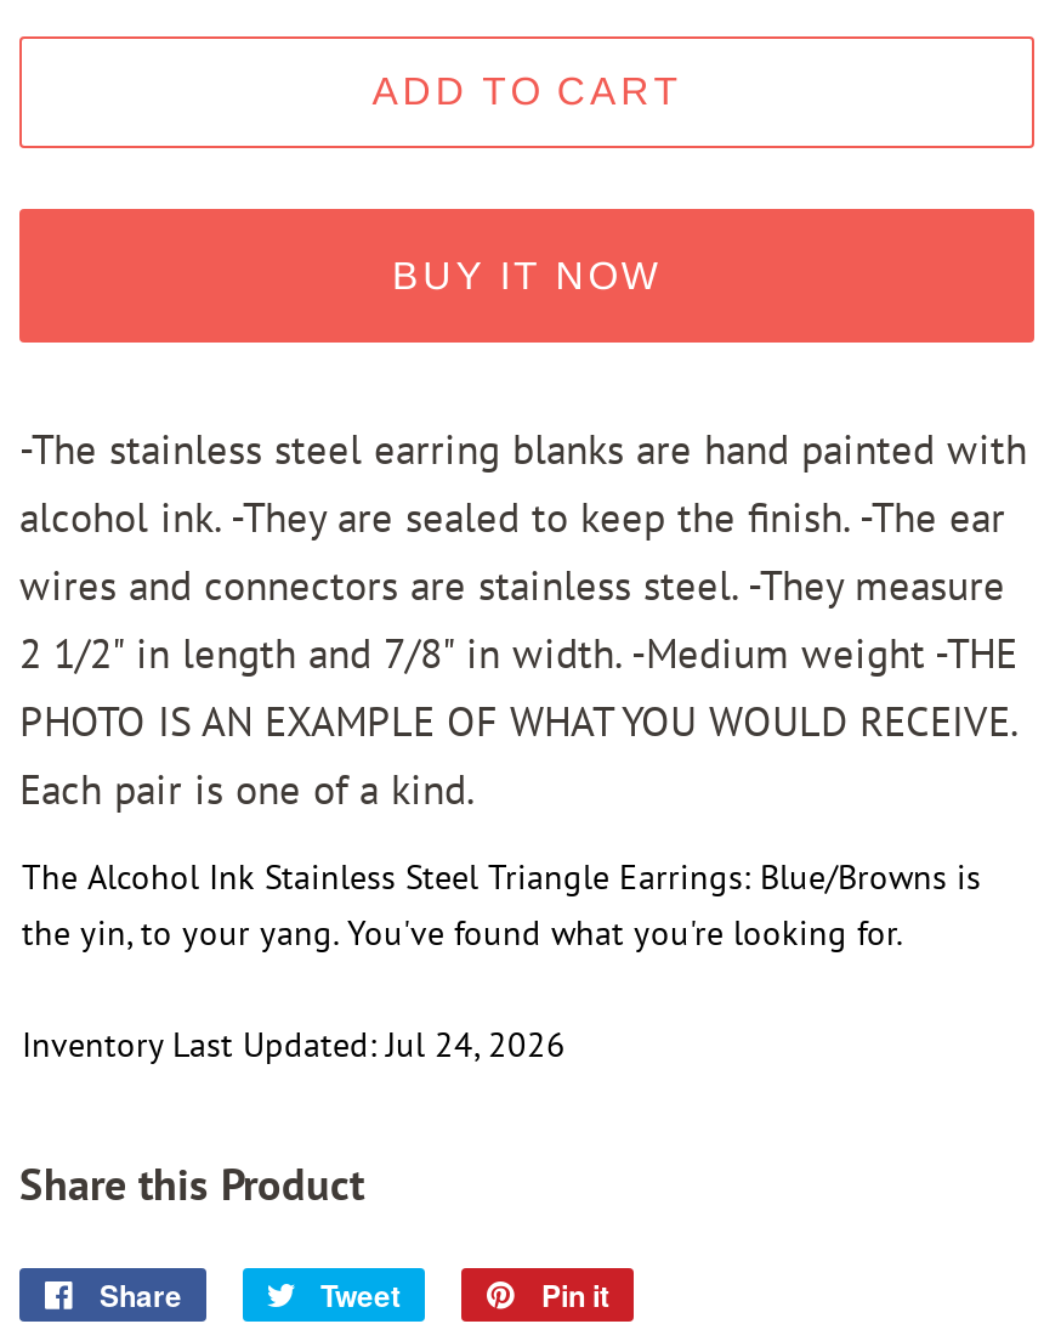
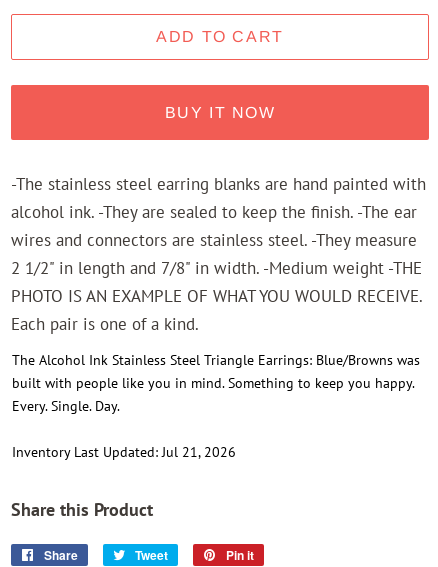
[22,856,981,955] The Alcohol Ink Stainless Steel Triangle Earrings: Blue/Browns is | the yin, to your yang. You've found what you're looking for. -> [12,351,420,415] The Alcohol Ink Stainless Steel Triangle Earrings: Blue/Browns was | built with people like you in mind. Something to keep you happy. | Every. Single. Day.
[22,1023,566,1067] Inventory Last Updated: Jul 24, 2026 -> [12,443,236,461] Inventory Last Updated: Jul 21, 2026

